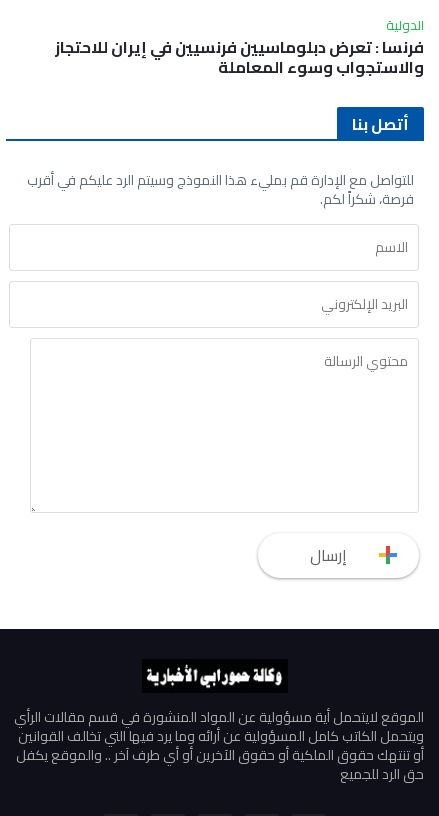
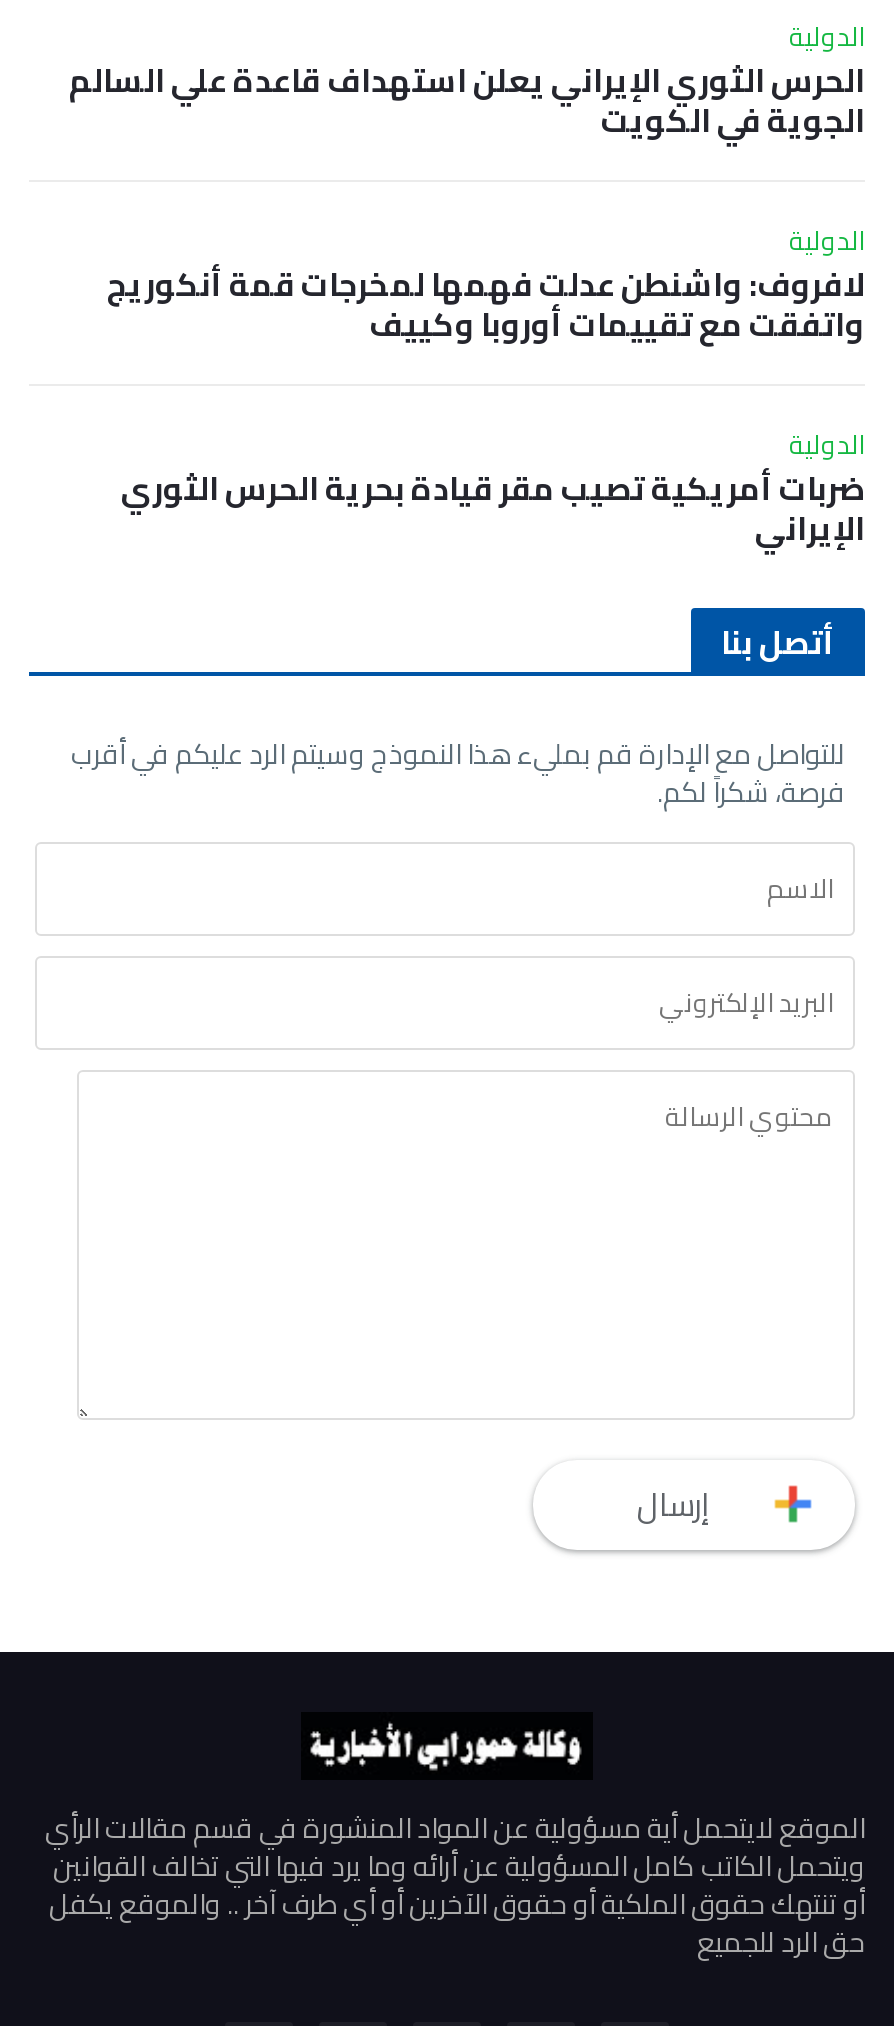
[55,32,424,82] فرنسا : تعرض دبلوماسيين فرنسيين في إيران للاحتجاز | والاستجواب وسوء المعاملة -> [69,50,865,558] الحرس الثوري الإيراني يعلن استهداف قاعدة علي السالم | الجوية في الكويت | الدولية | لافروف: واشنطن عدلت فهمها لمخرجات قمة أنكوريج | واتفقت مع تقييمات أوروبا وكييف | الدولية | ضربات أمريكية تصيب مقر قيادة بحرية الحرس الثوري | الإيراني

